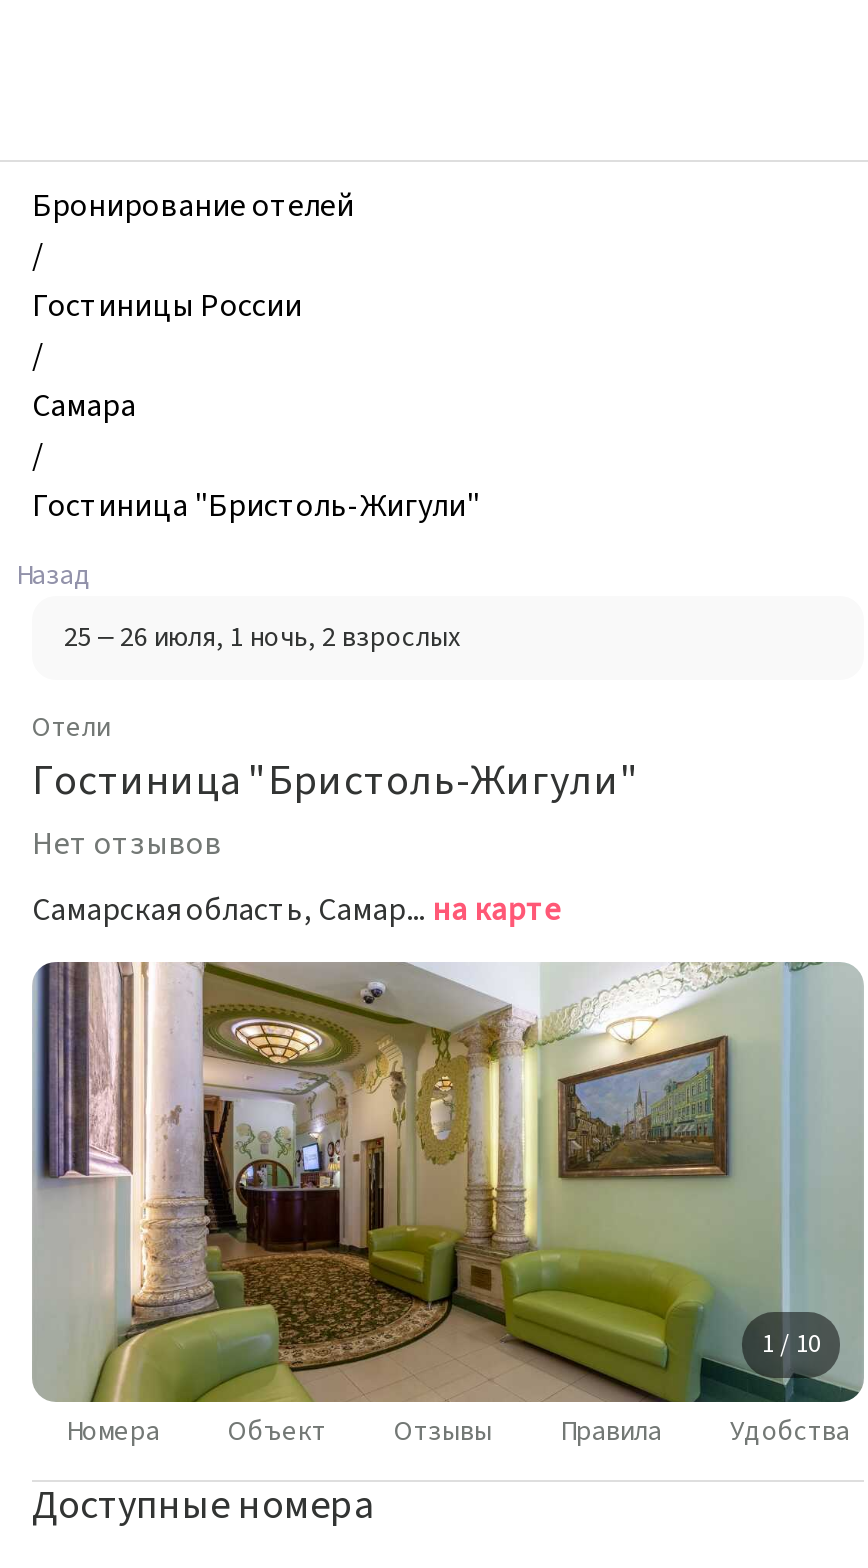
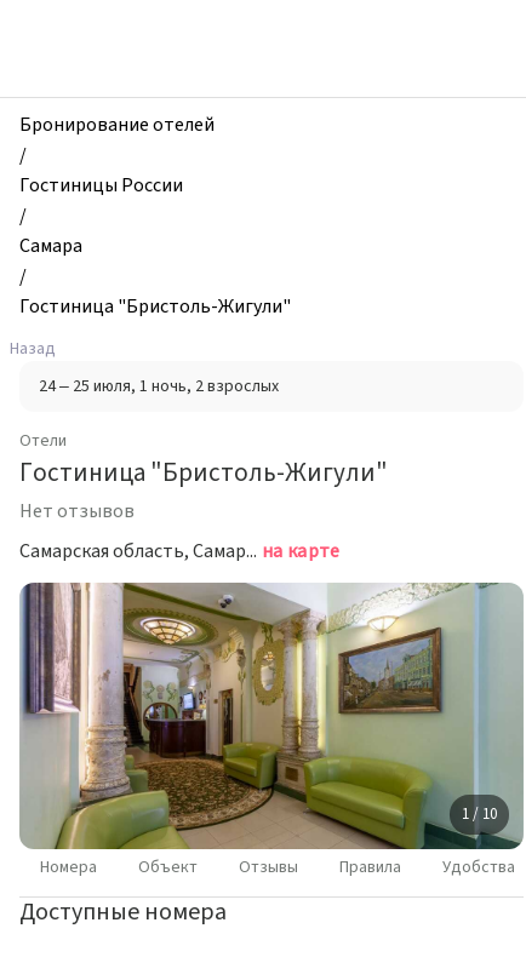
[64,618,460,658] 25 – 26 июля, 1 ночь, 2 взрослых -> [39,374,279,399] 24 – 25 июля, 1 ночь, 2 взрослых

